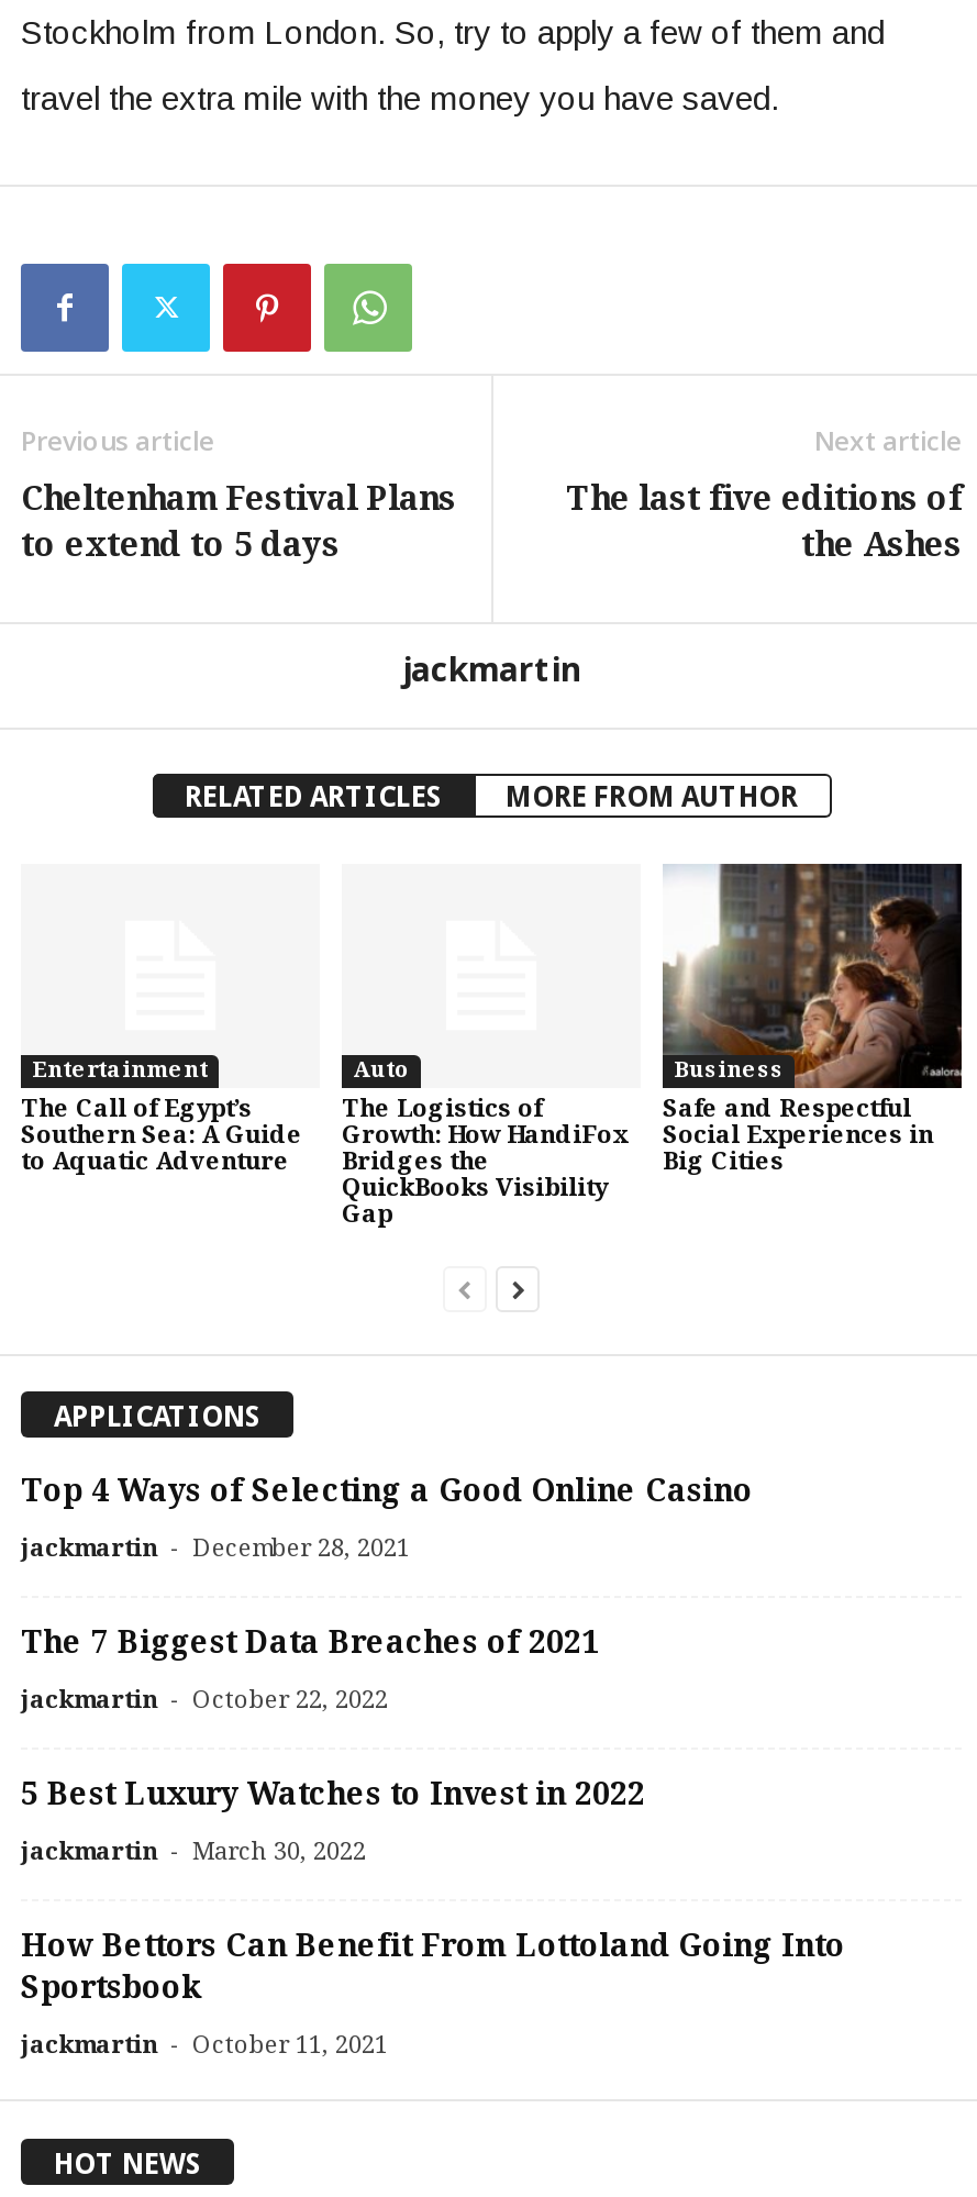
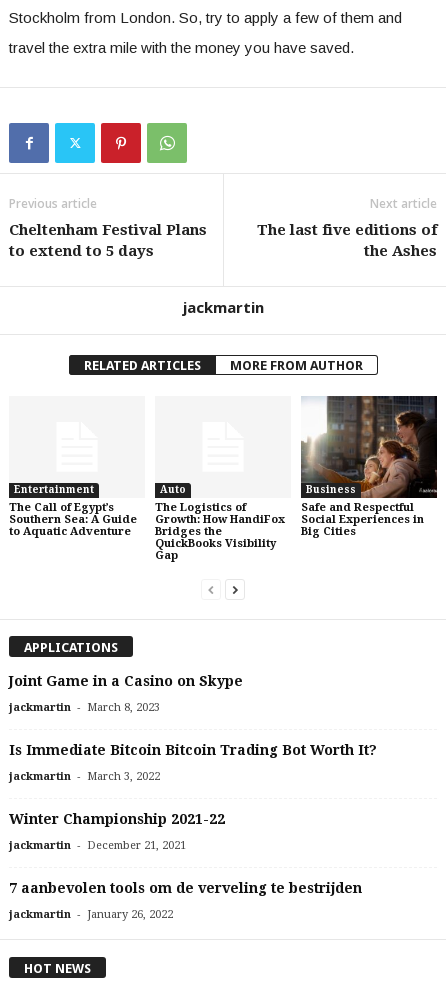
[21,1473,753,1508] Top 4 Ways of Selecting a Good Online Casino -> [9,673,243,689] Joint Game in a Casino on Skype
[21,1530,410,1563] jackmartin - December 28, 2021 -> [9,699,160,714] jackmartin - March 8, 2023
[21,1625,599,1660] The 7 Biggest Data Breaches of 2021 -> [9,742,377,758] Is Immediate Bitcoin Bitcoin Trading Bot Worth It?
[21,1682,388,1715] jackmartin - October 22, 2022 -> [9,768,160,783] jackmartin - March 3, 2022
[21,1776,645,1811] 5 Best Luxury Watches to Invest in 2022 -> [9,811,225,827] Winter Championship 2021-22
[21,1833,366,1866] jackmartin - March 30, 2022 -> [9,837,186,852] jackmartin - December 21, 2021
[21,1928,845,2005] How Bettors Can Benefit From Lottoland Going Into | Sportsbook -> [9,880,362,896] 7 aanbevolen tools om de verveling te bestrijden
[21,2027,388,2060] jackmartin - October 11, 2021 -> [9,906,173,921] jackmartin - January 26, 2022

